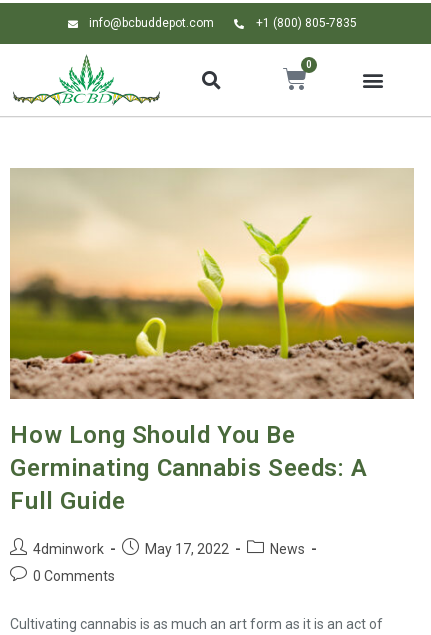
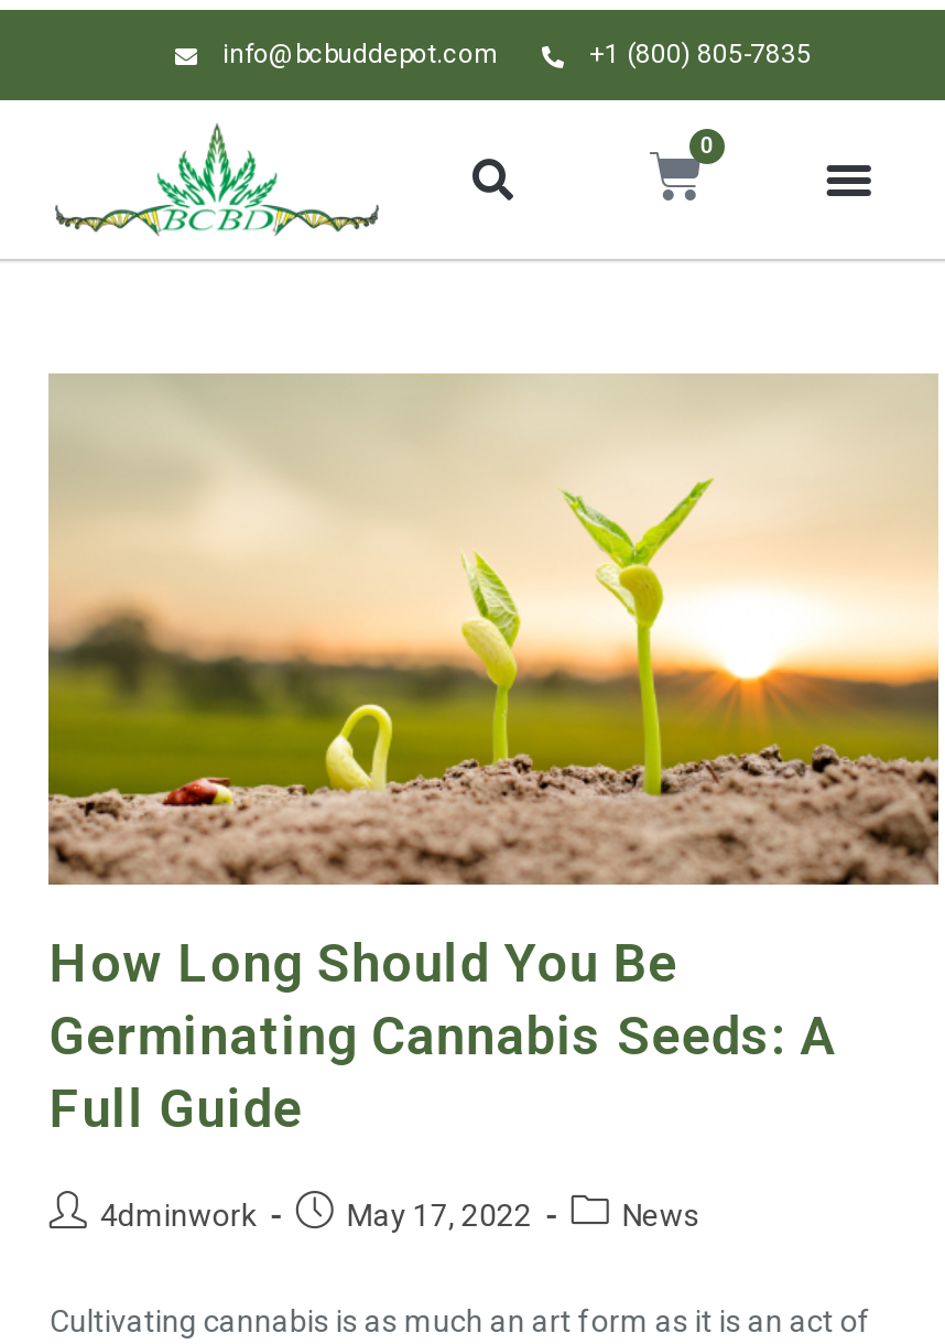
[33,568,115,584] 0 Comments -> none

